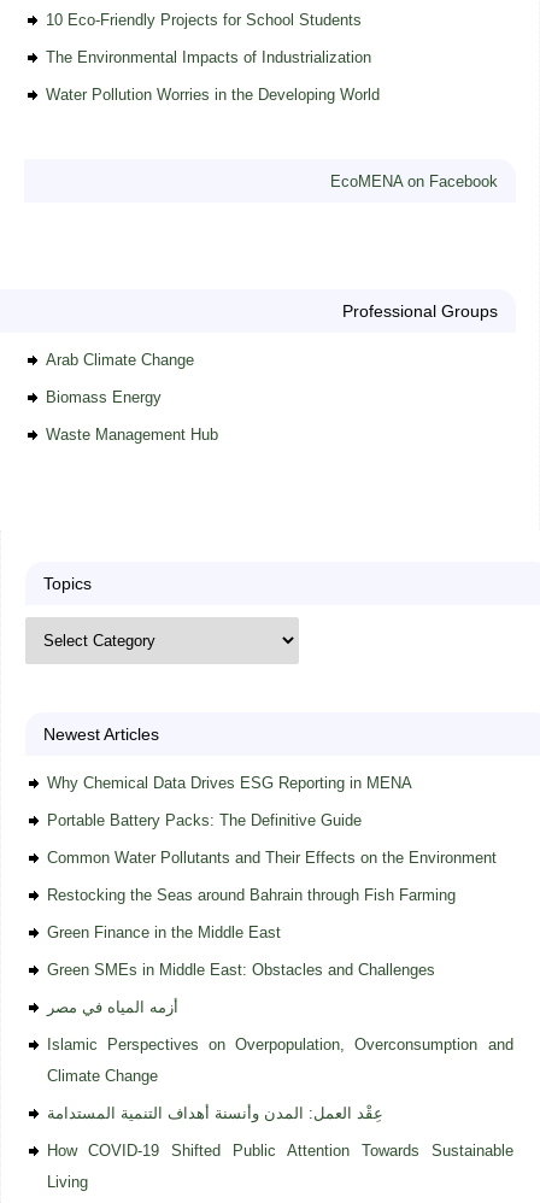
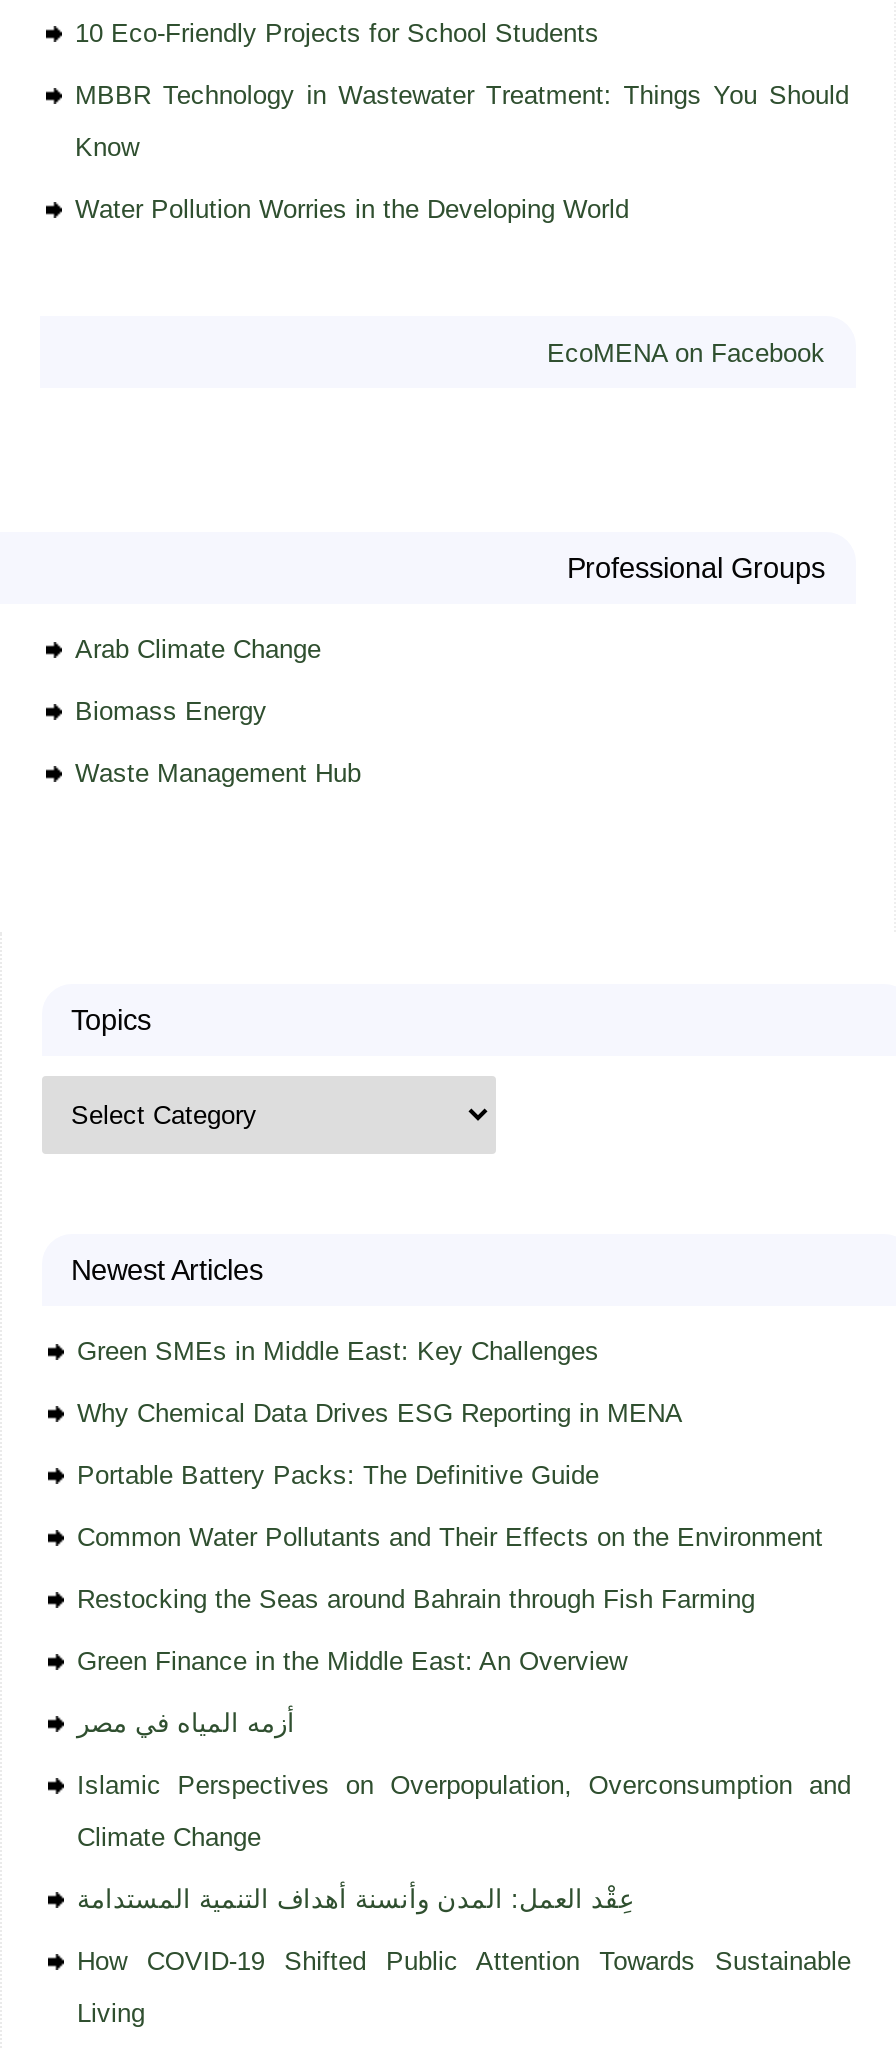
[45,48,371,67] The Environmental Impacts of Industrialization -> [75,80,849,162] MBBR Technology in Wastewater Treatment: Things You Should | Know
none -> [77,1336,599,1366] Green SMEs in Middle East: Key Challenges
moved [46,774,496,904] -> [77,1398,823,1614]: Why Chemical Data Drives ESG Reporting in MENA | Portable Battery Packs: The Definitive Guide | Common Water Pollutants and Their Effects on the Environment | Restocking the Seas around Bahrain through Fish Farming
[46,924,435,979] Green Finance in the Middle East | Green SMEs in Middle East: Obstacles and Challenges -> [77,1646,627,1676] Green Finance in the Middle East: An Overview

